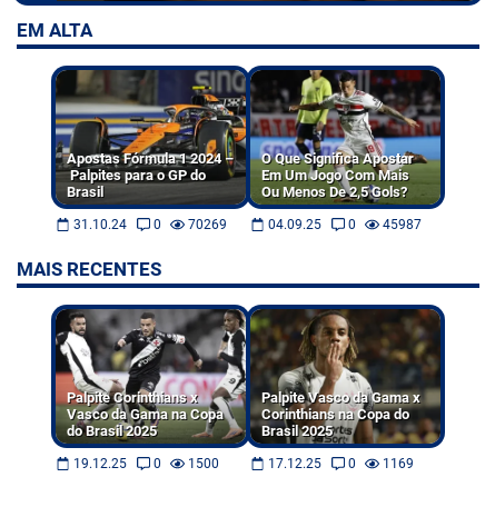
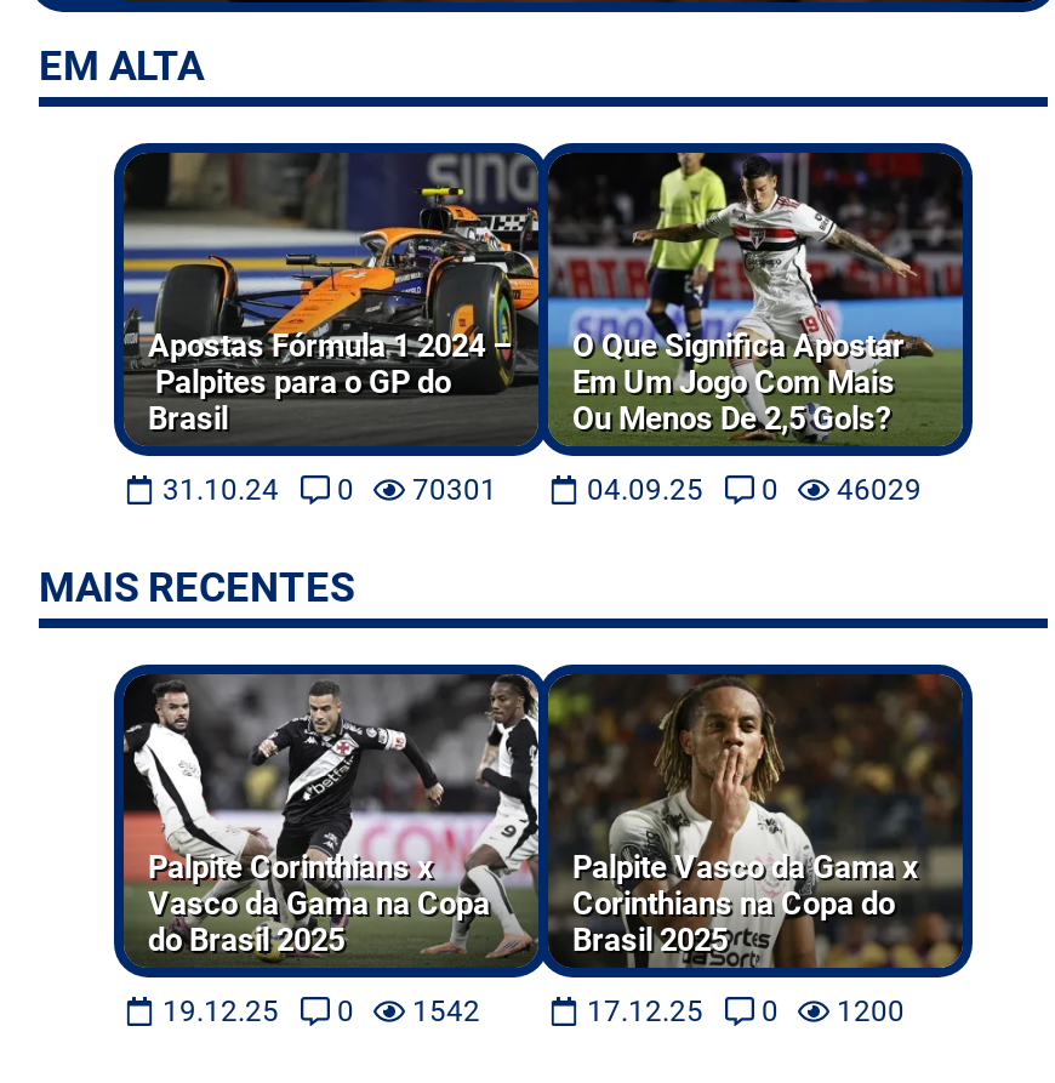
[73,217,227,232] 31.10.24 0 70269 -> [162,473,497,507] 31.10.24 0 70301
[268,217,422,232] 04.09.25 0 45987 -> [587,473,922,507] 04.09.25 0 46029
[73,456,219,471] 19.12.25 0 1500 -> [162,994,480,1028] 19.12.25 0 1542
[268,456,414,471] 17.12.25 0 1169 -> [587,994,905,1028] 17.12.25 0 1200

